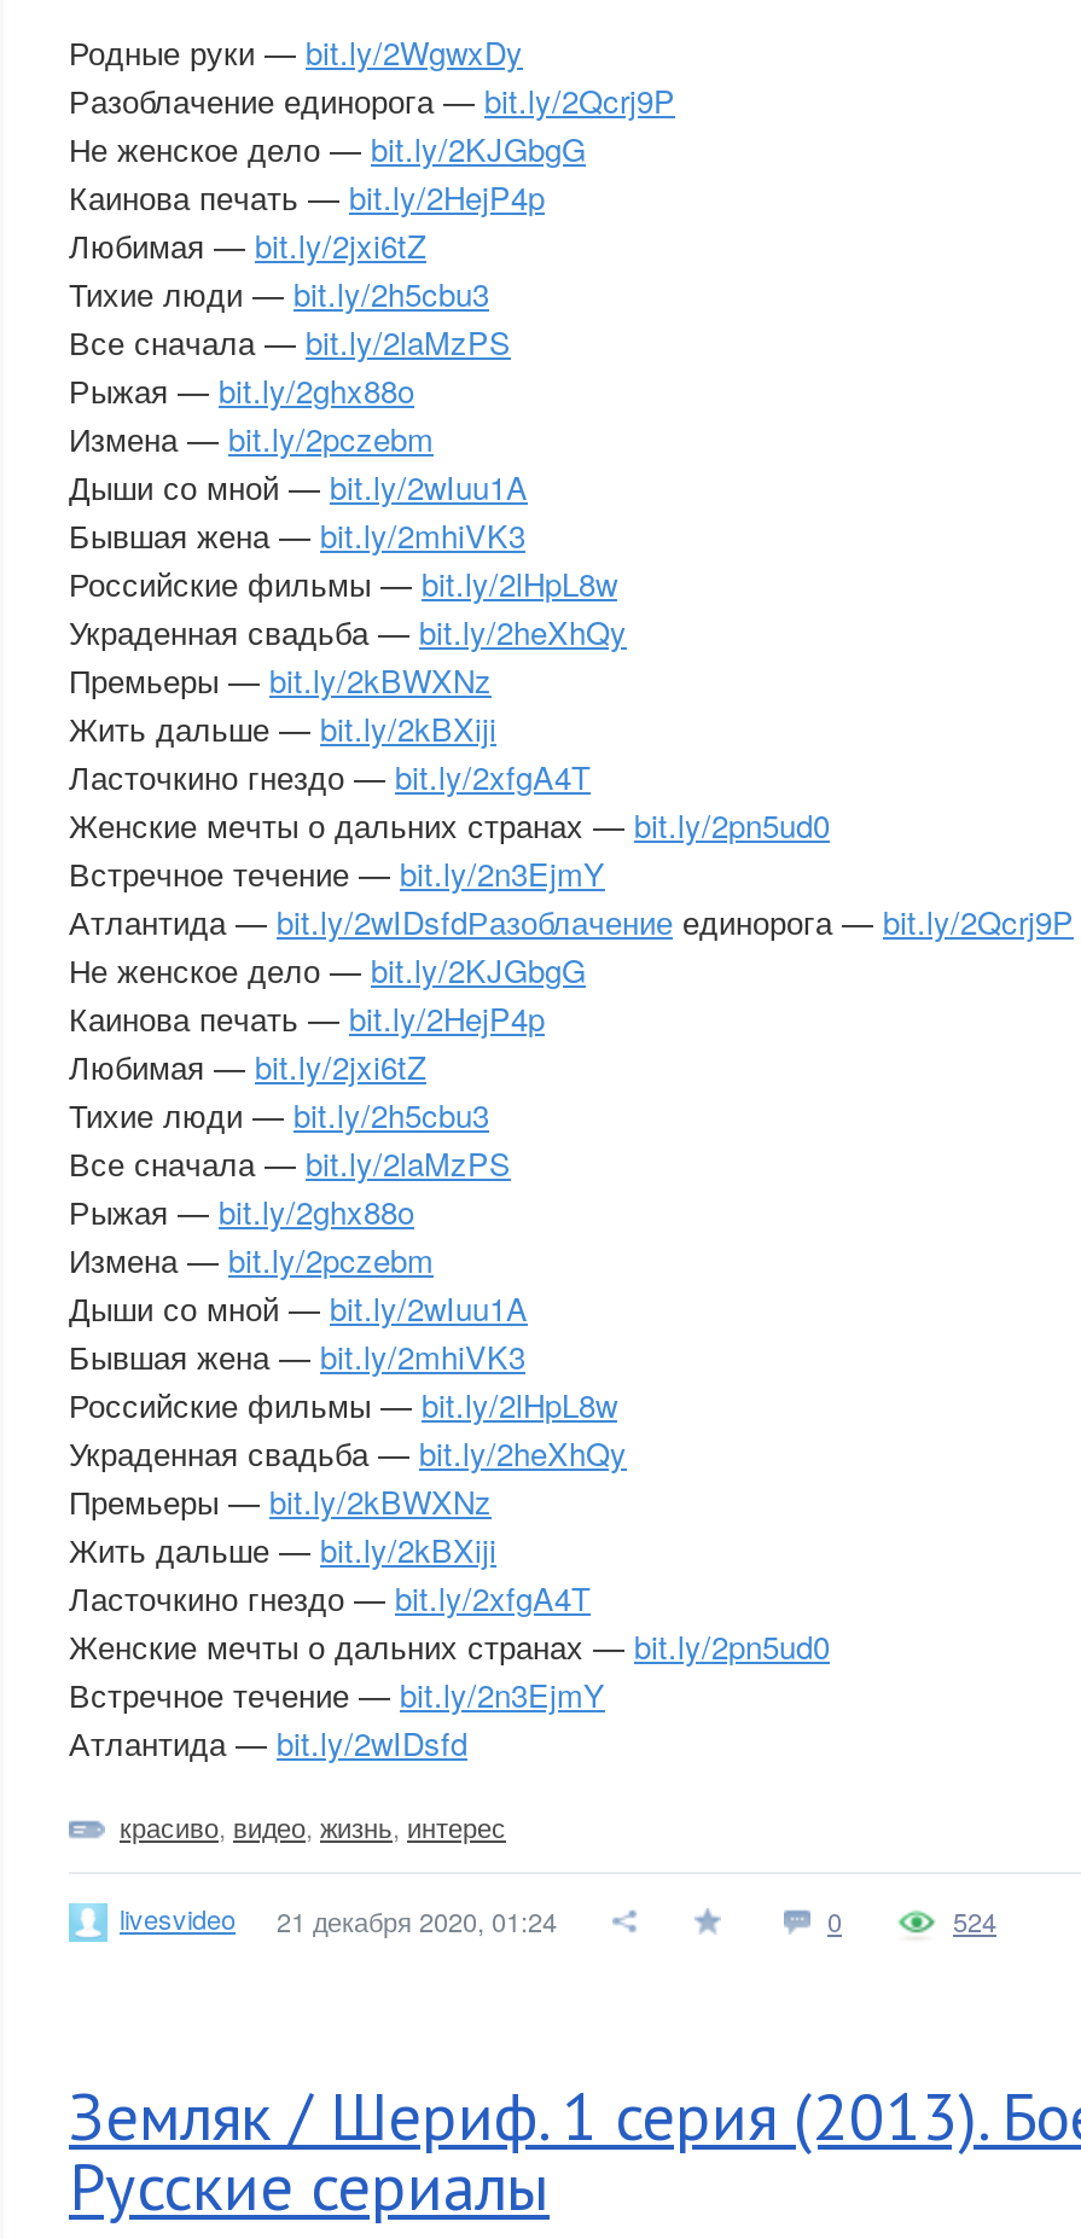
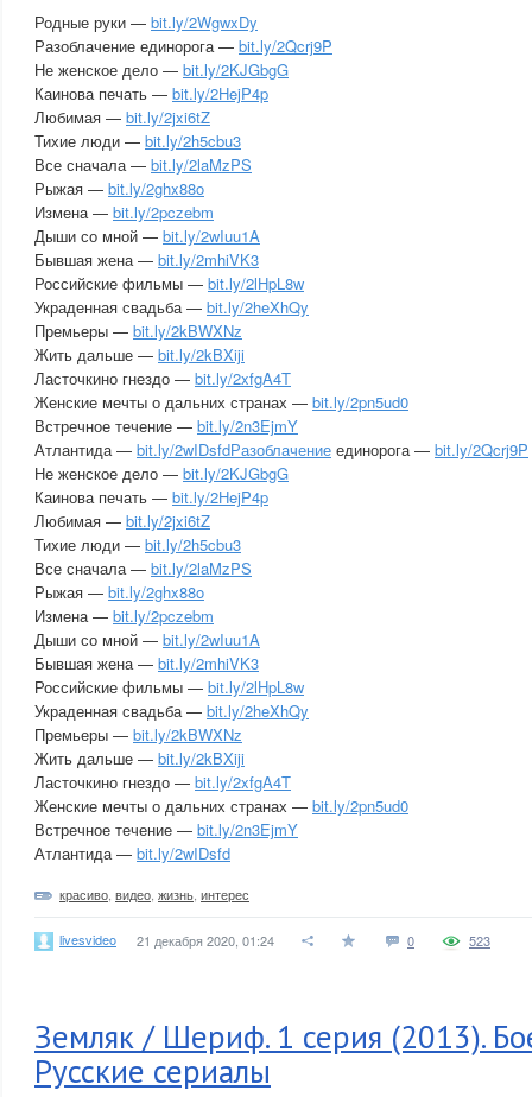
[953,1901,996,1940] 524 -> [469,931,490,950] 523

